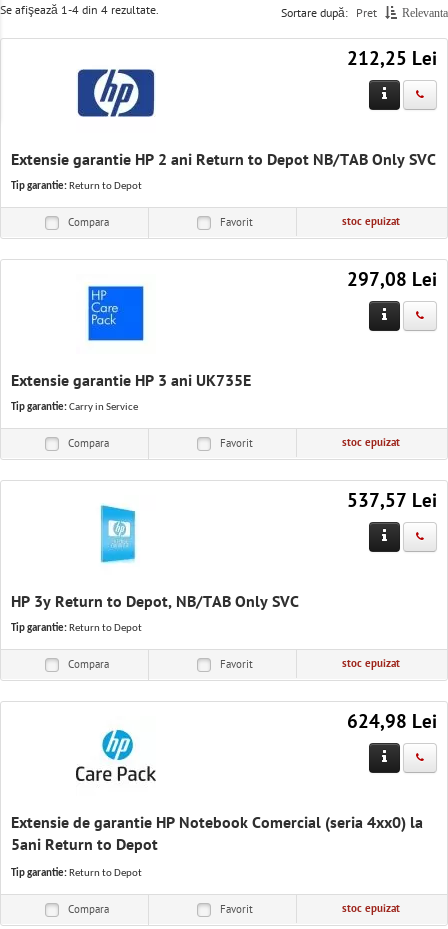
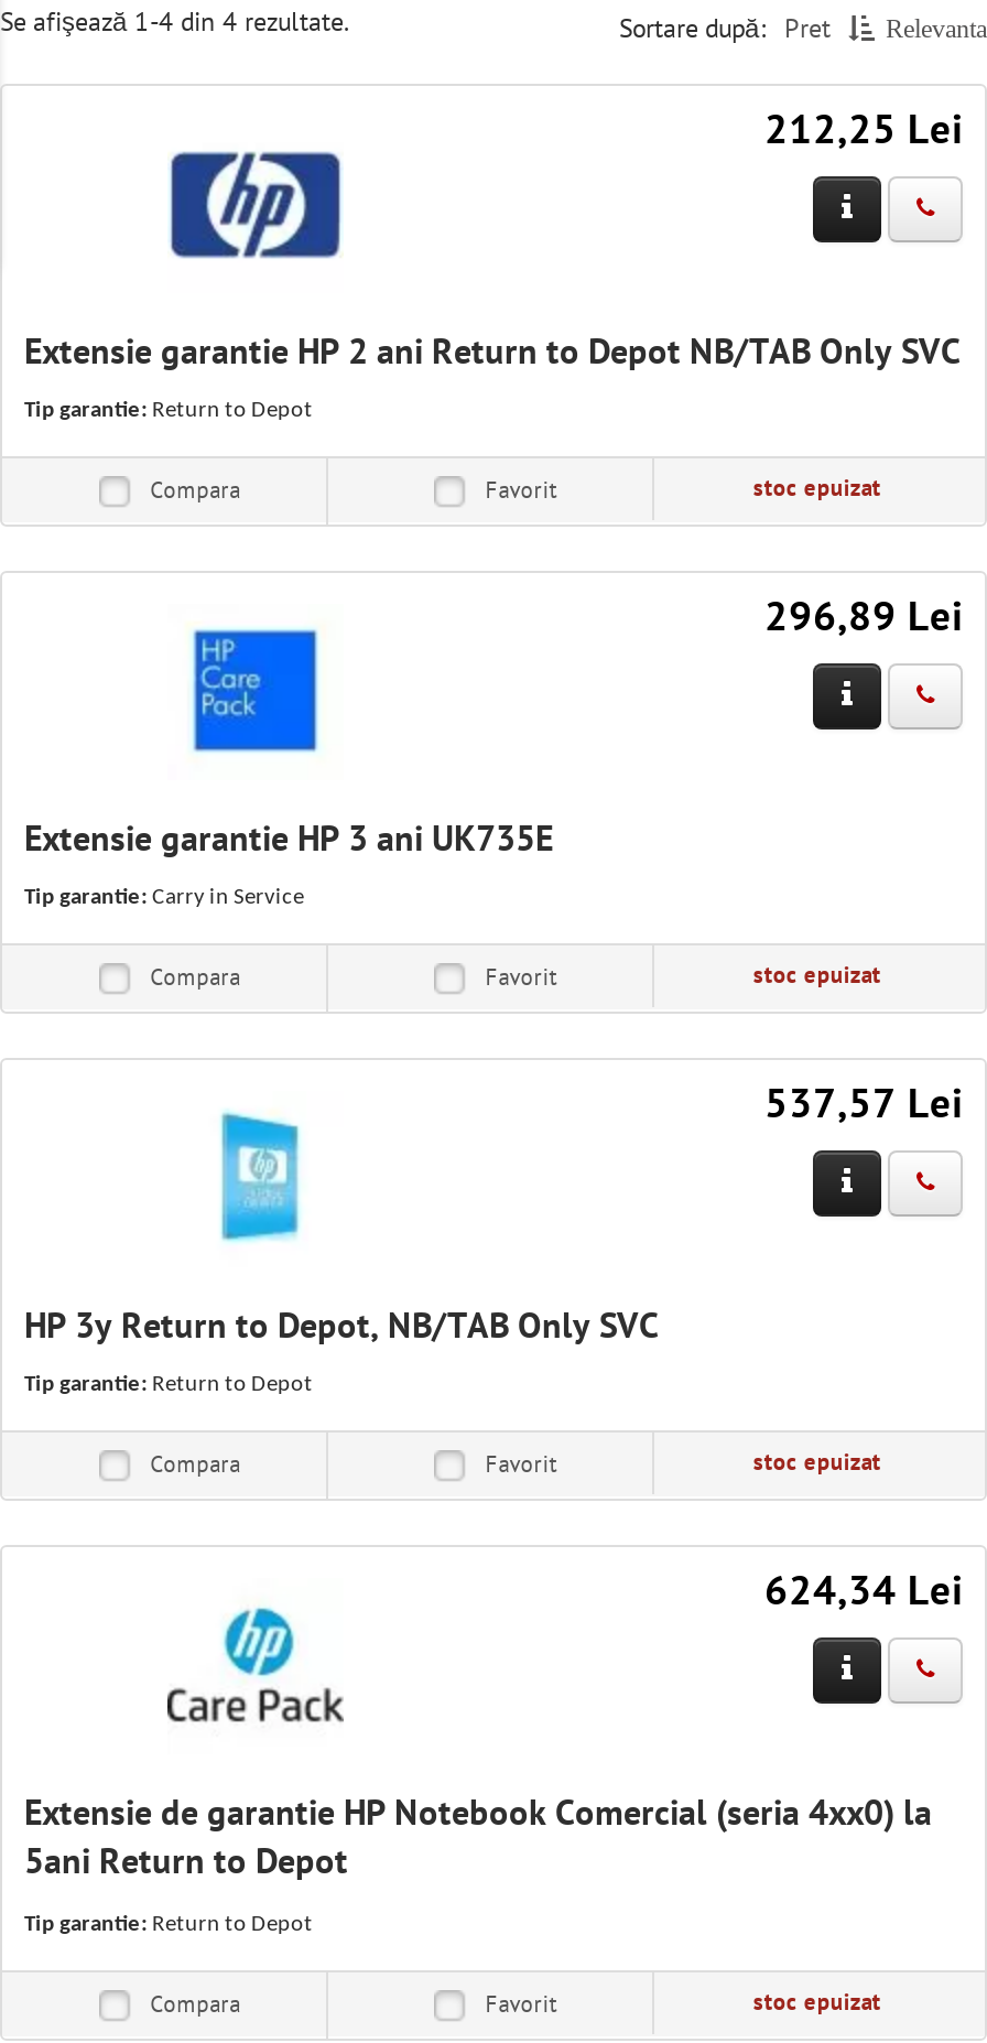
[347,270,437,291] 297,08 Lei -> [764,595,963,641] 296,89 Lei
[347,712,437,733] 624,98 Lei -> [764,1569,963,1615] 624,34 Lei

